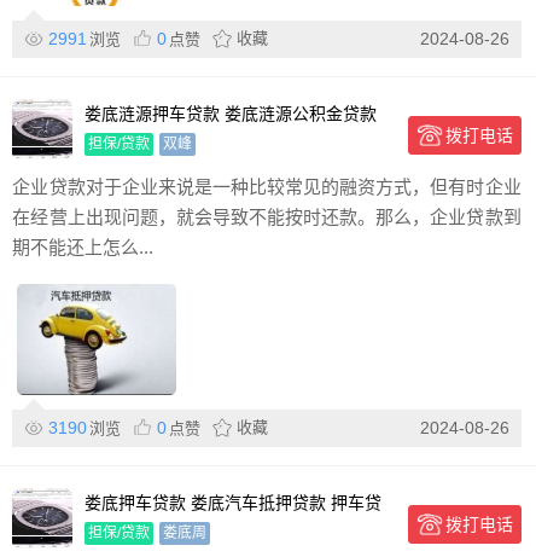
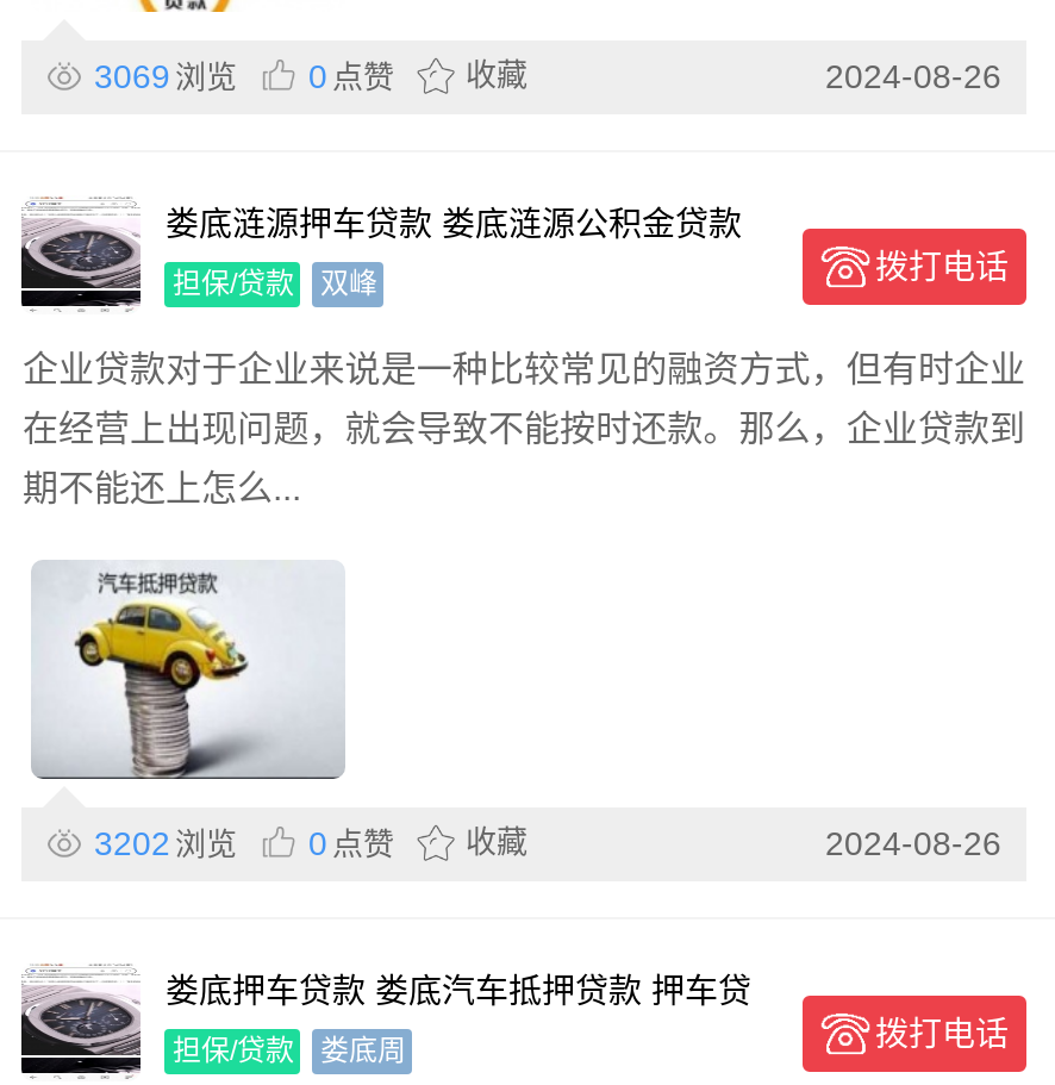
[49,29,268,48] 2991 浏览 0 点赞 收藏 -> [94,56,527,95] 3069 浏览 0 点赞 收藏
[49,418,268,437] 3190 浏览 0 点赞 收藏 -> [94,823,527,862] 3202 浏览 0 点赞 收藏

